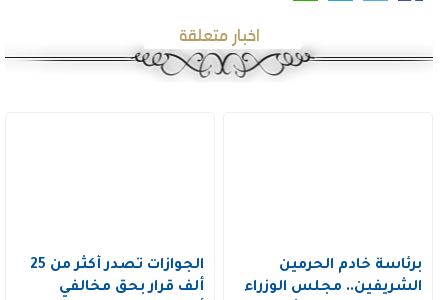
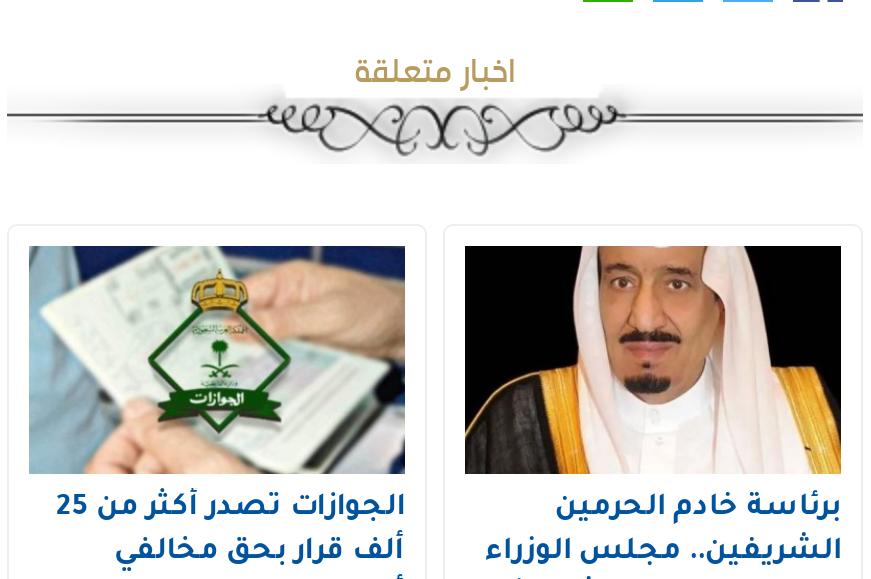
none -> [27,244,407,478] [image]
none -> [463,244,843,478] [image]

